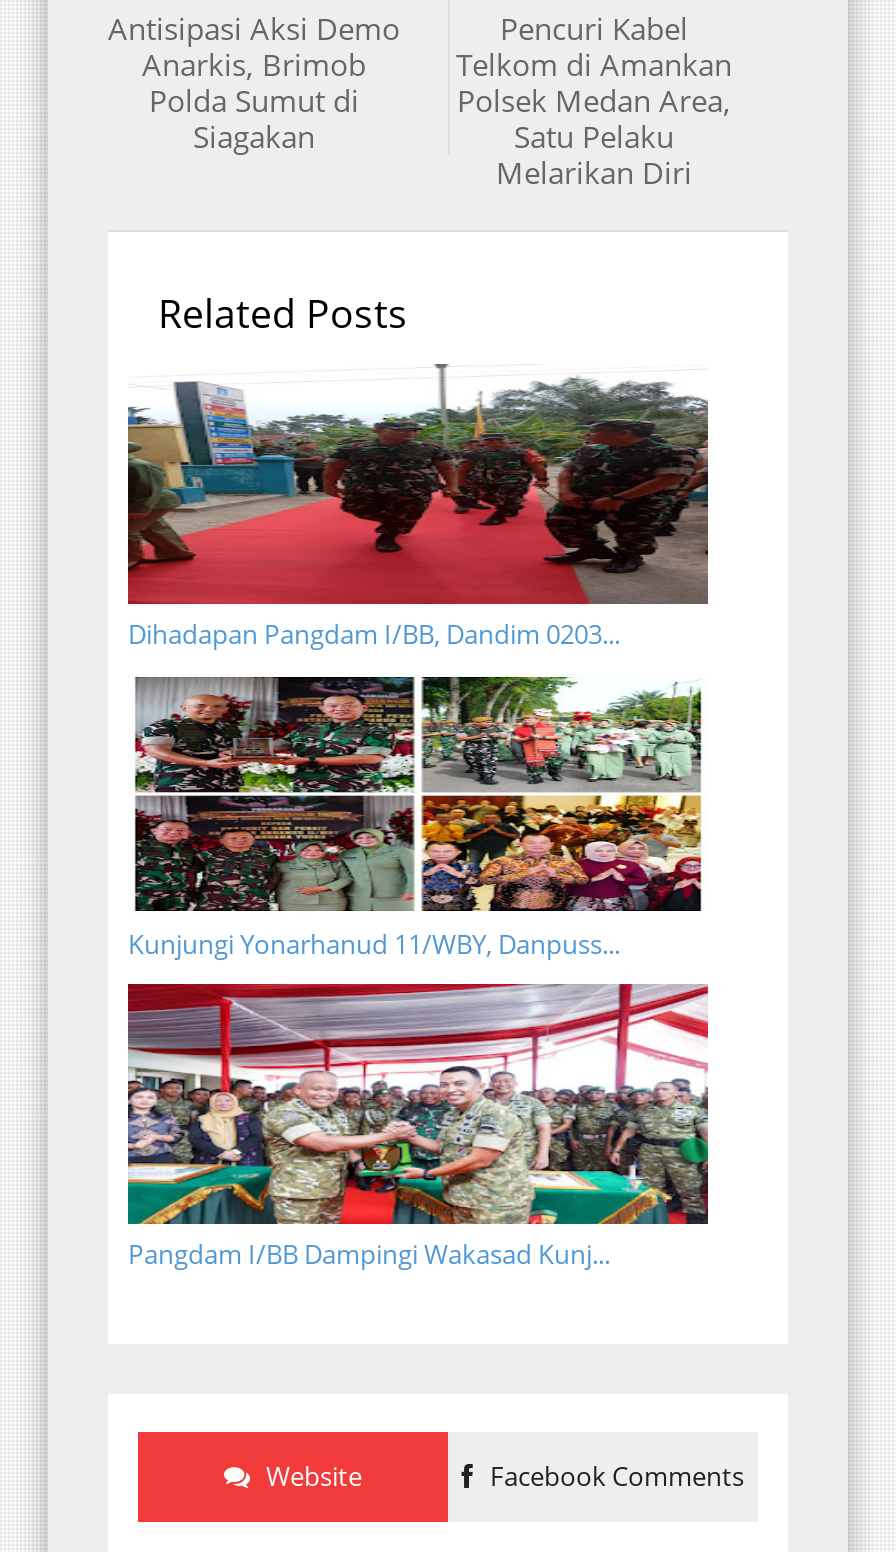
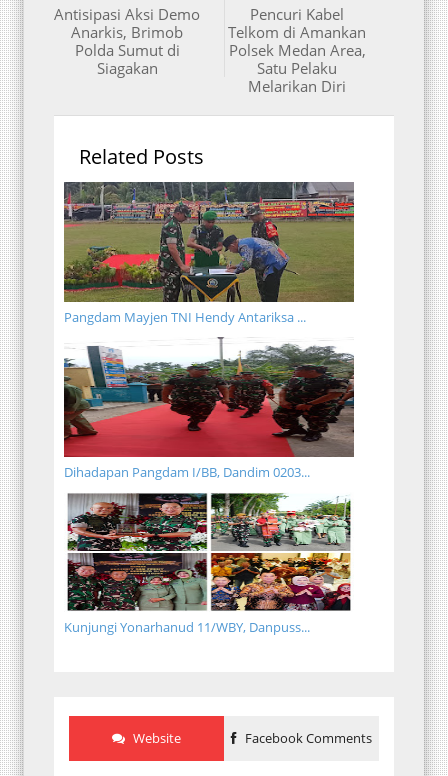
none -> [63,181,355,326] [image] | Pangdam Mayjen TNI Hendy Antariksa ...
moved [124,374,712,962] -> [62,342,356,636]: [image] | Dihadapan Pangdam I/BB, Dandim 0203... | Kunjungi Yonarhanud 11/WBY, Danpuss...
[126,982,710,1272] [image] | Pangdam I/BB Dampingi Wakasad Kunj... -> none

